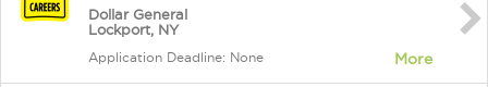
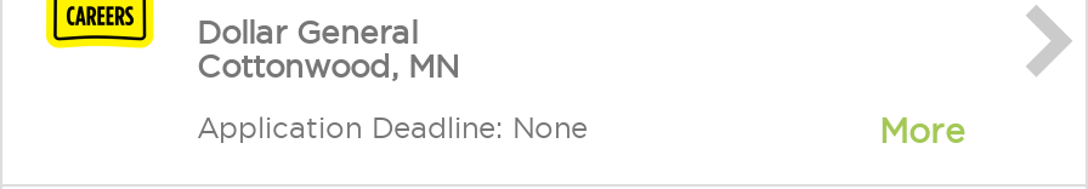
[88,22,179,37] Lockport, NY -> [197,48,459,82] Cottonwood, MN

